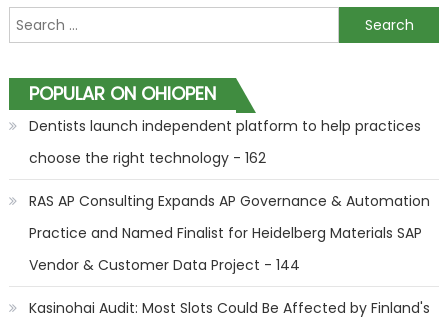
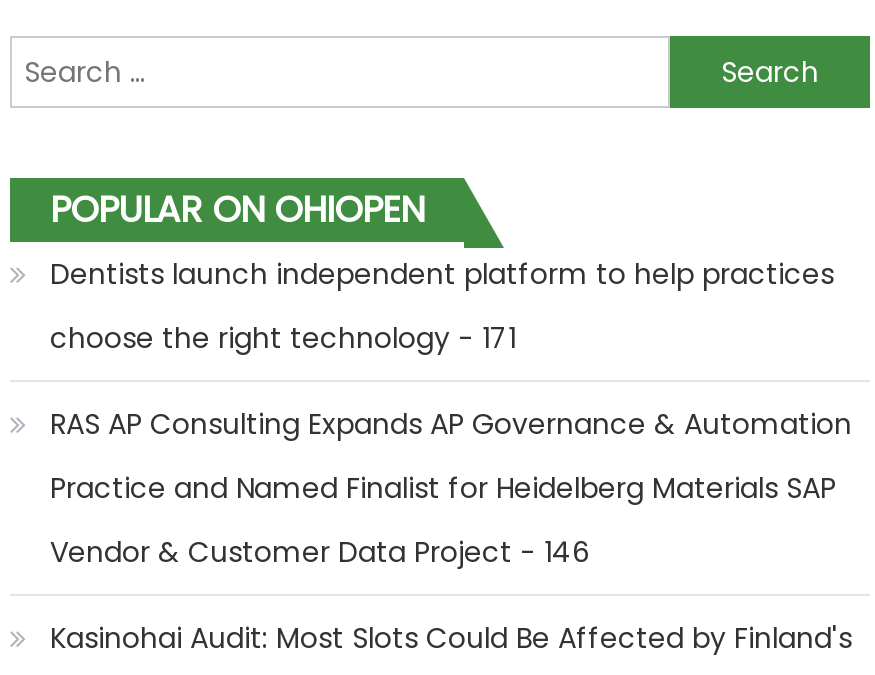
[29,148,266,168] choose the right technology - 162 -> [50,318,516,358] choose the right technology - 171
[29,255,300,275] Vendor & Customer Data Project - 144 -> [50,532,590,572] Vendor & Customer Data Project - 146

